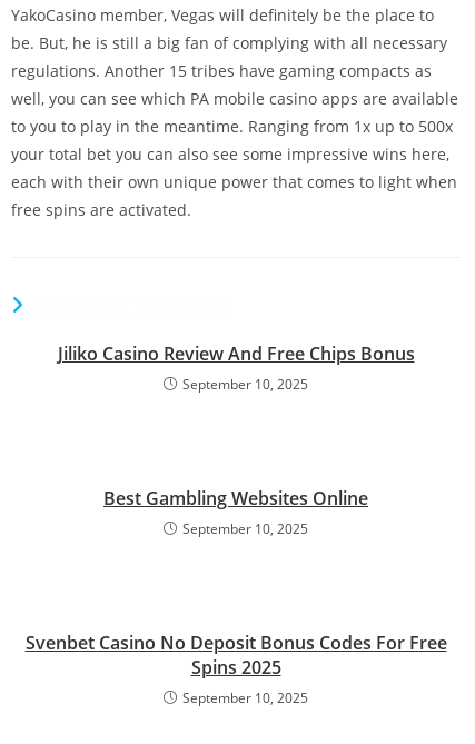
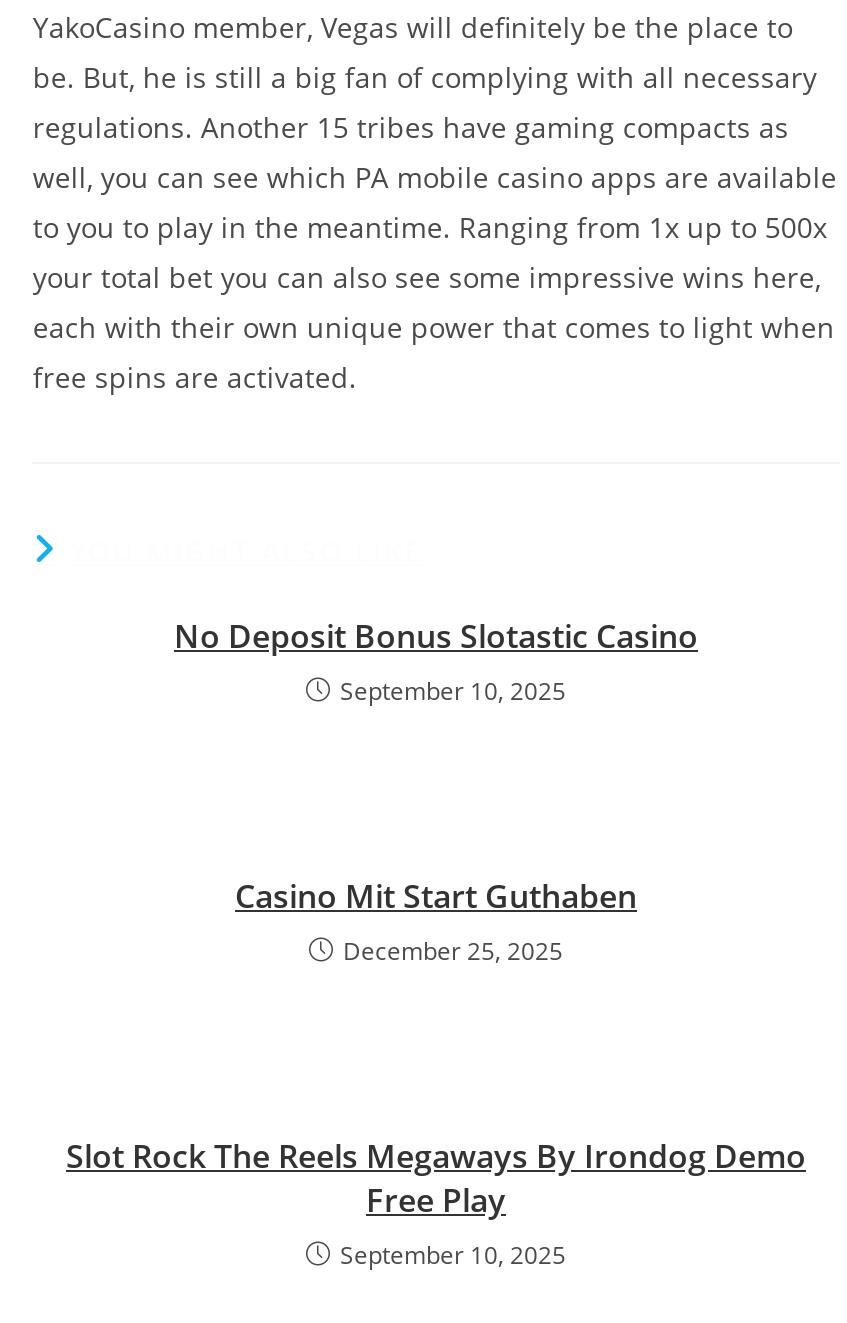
[57,341,414,366] Jiliko Casino Review And Free Chips Bonus -> [174,614,698,658] No Deposit Bonus Slotastic Casino
[103,486,368,538] Best Gambling Websites Online | September 10, 2025 -> [235,874,637,968] Casino Mit Start Guthaben | December 25, 2025
[25,631,447,679] Svenbet Casino No Deposit Bonus Codes For Free | Spins 2025 -> [66,1134,806,1222] Slot Rock The Reels Megaways By Irondog Demo | Free Play

